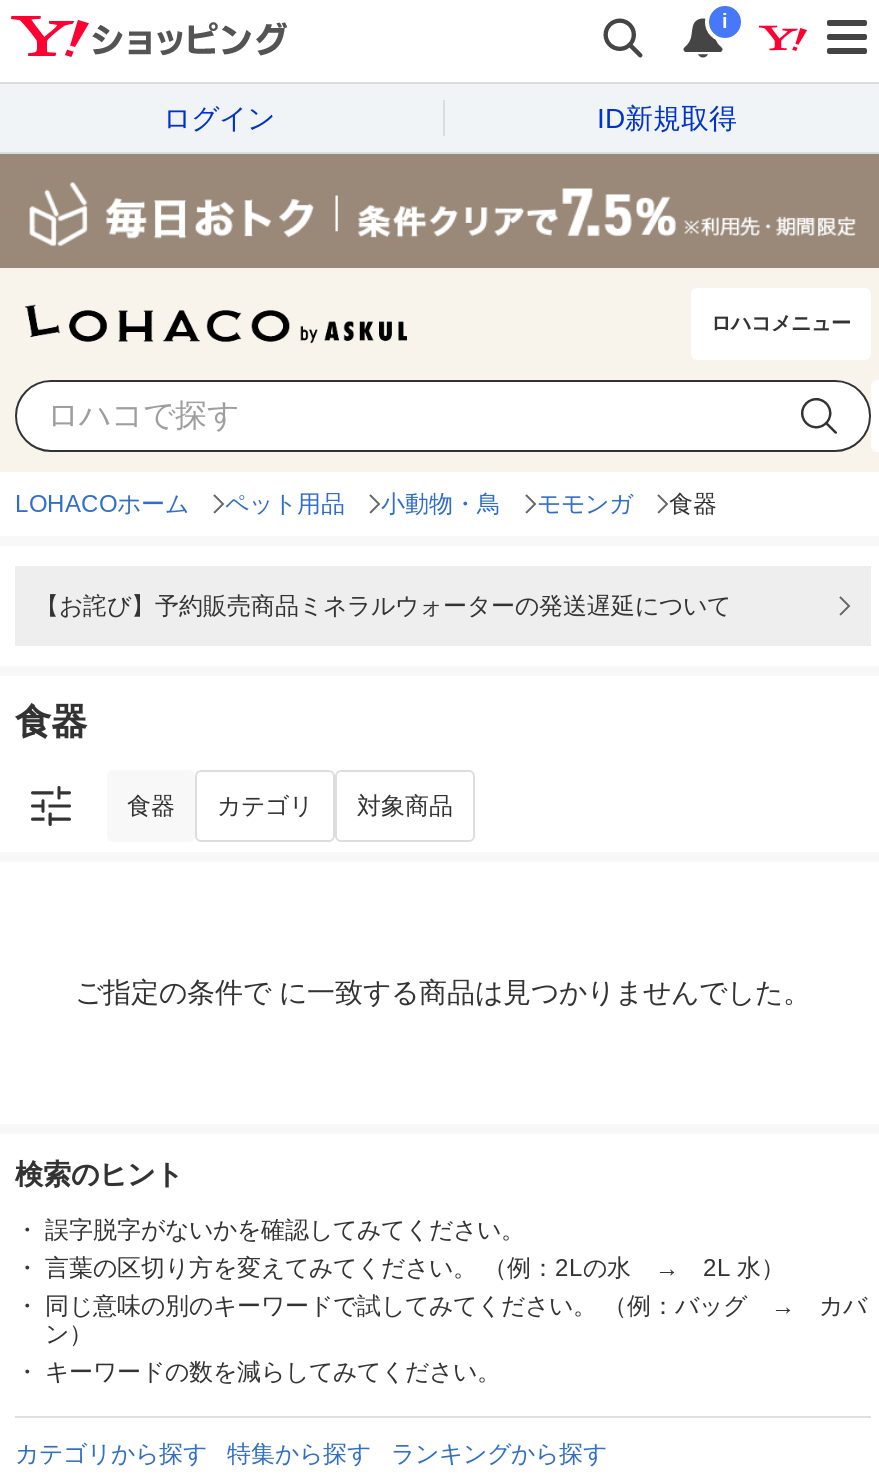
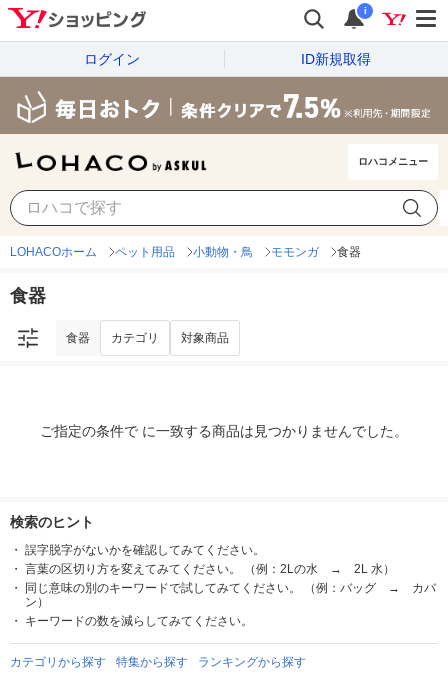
[35,593,731,621] 【お詫び】予約販売商品ミネラルウォーターの発送遅延について -> none

